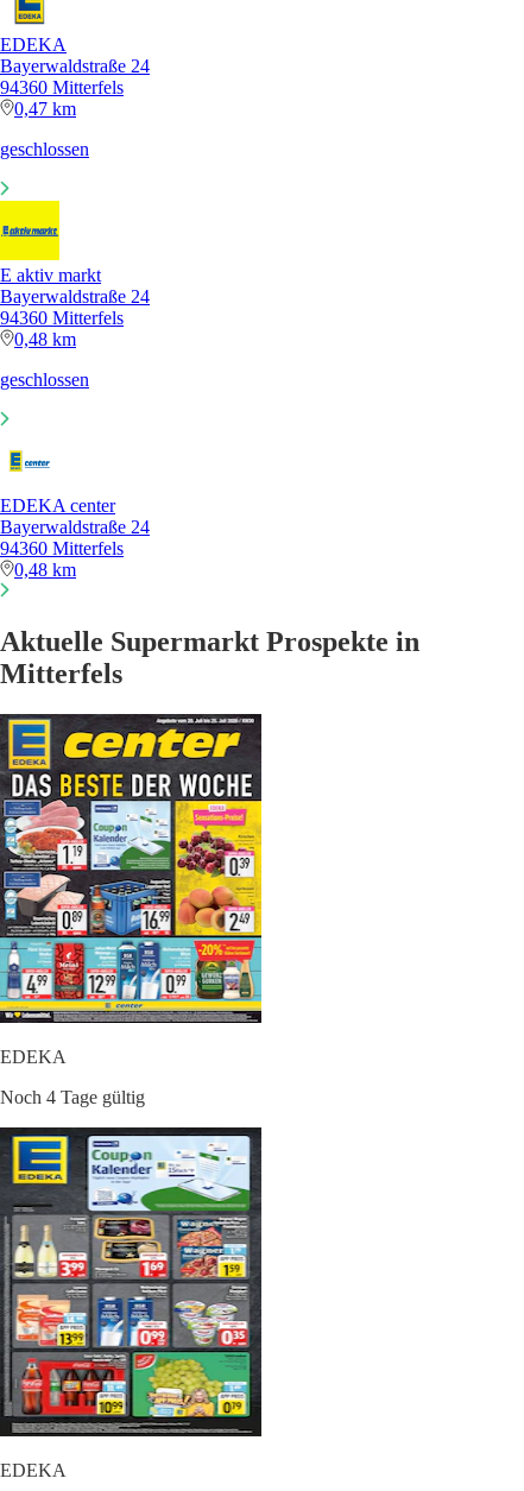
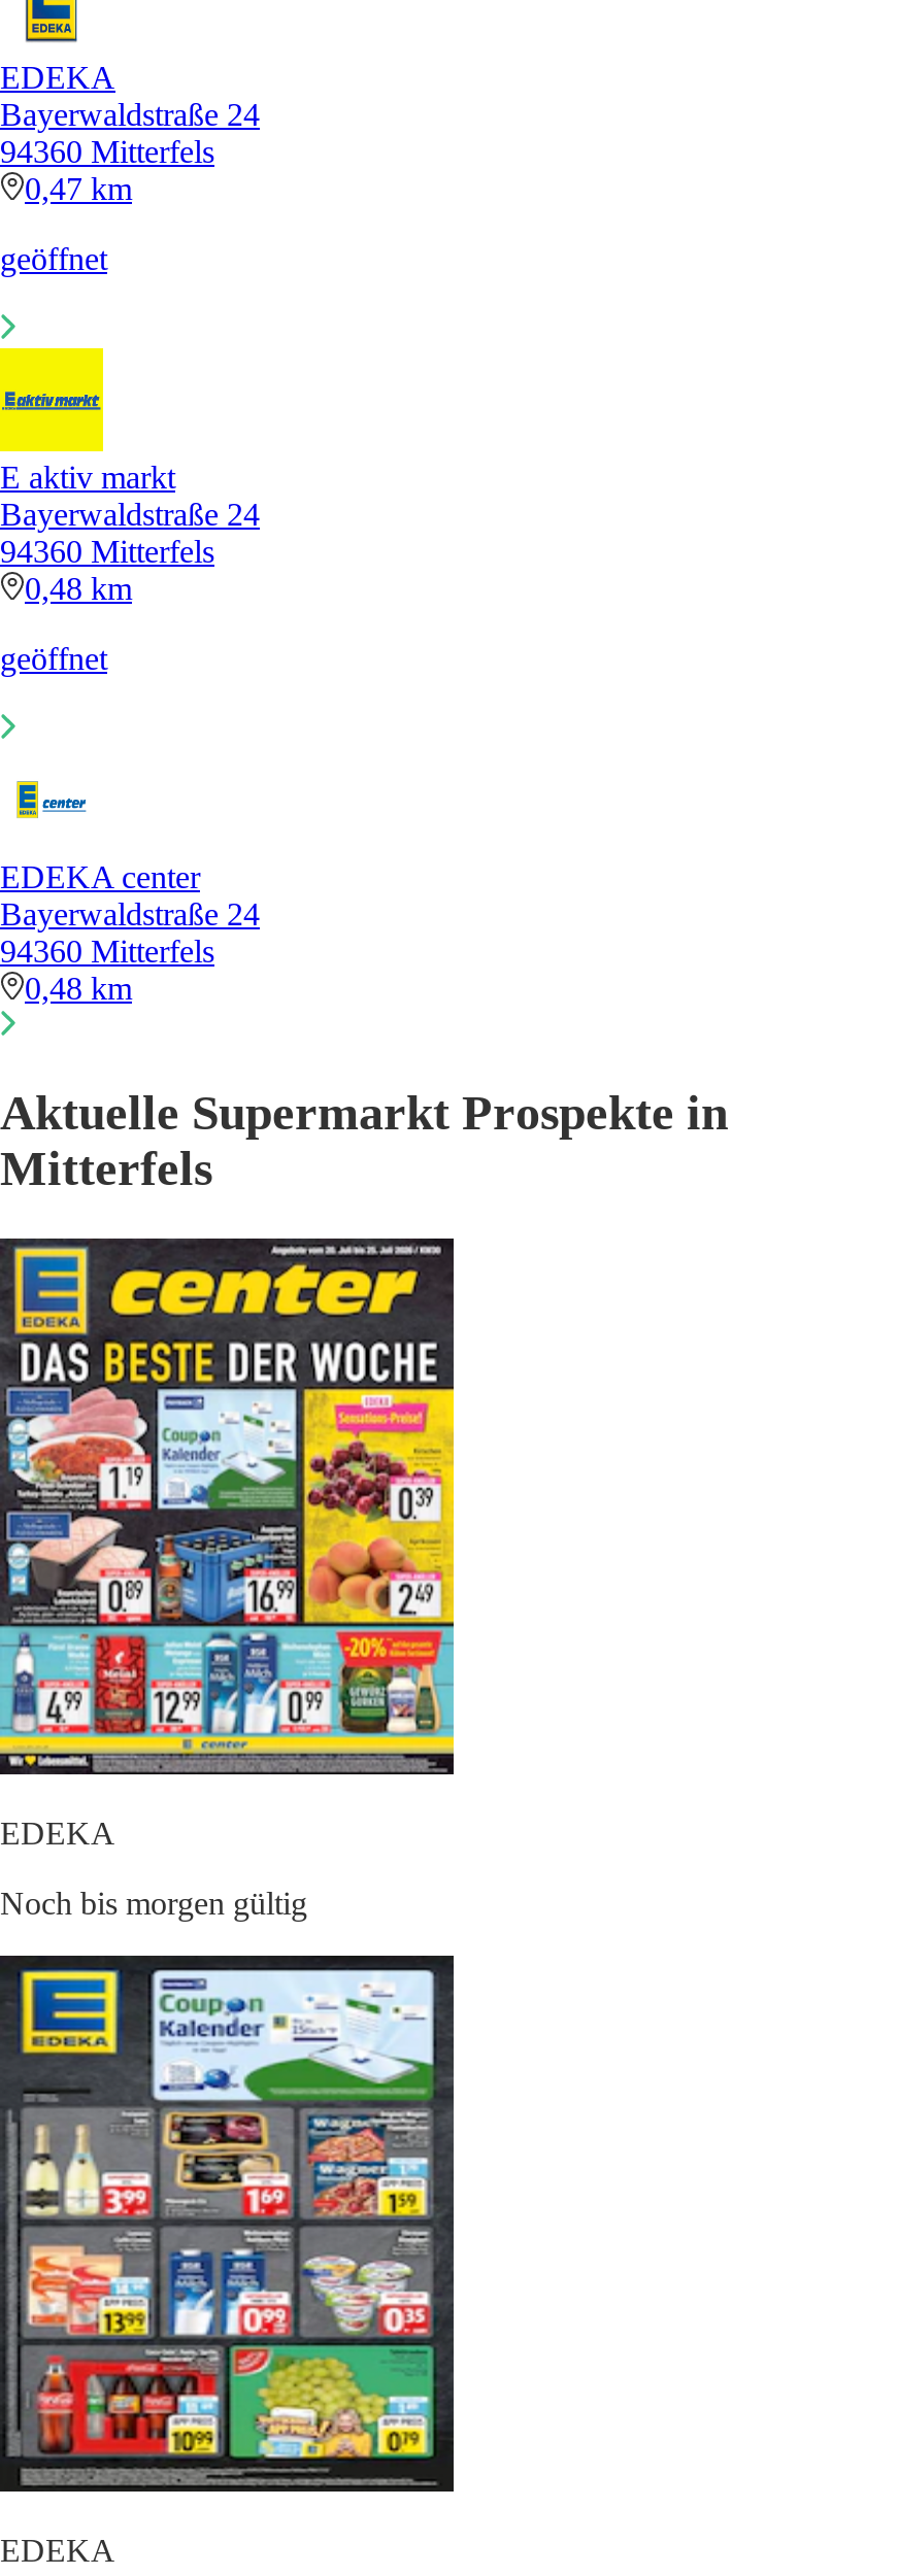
[0,139,89,159] geschlossen -> [0,241,107,276] geöffnet
[0,369,89,390] geschlossen -> [0,641,107,676] geöffnet
[0,1087,145,1107] Noch 4 Tage gültig -> [0,1885,307,1920] Noch bis morgen gültig

